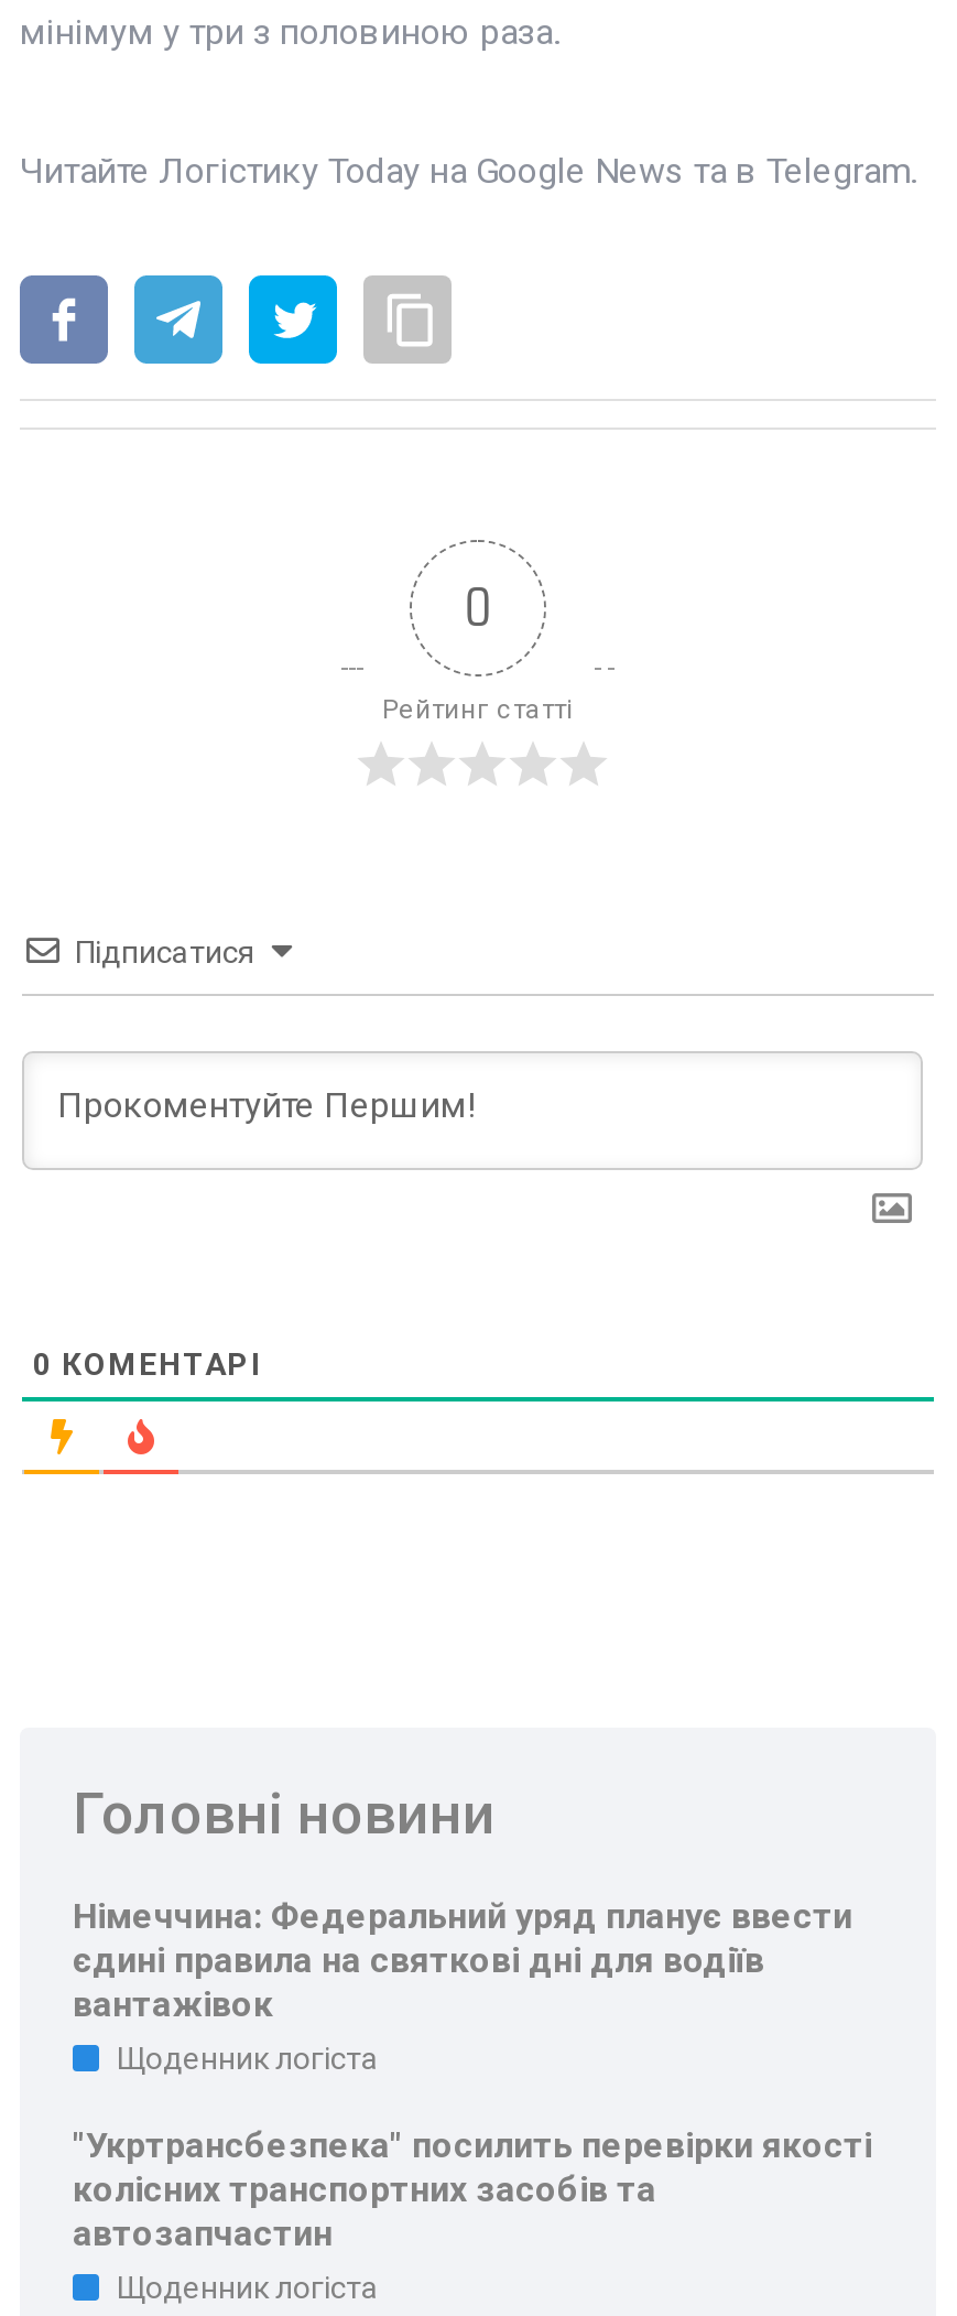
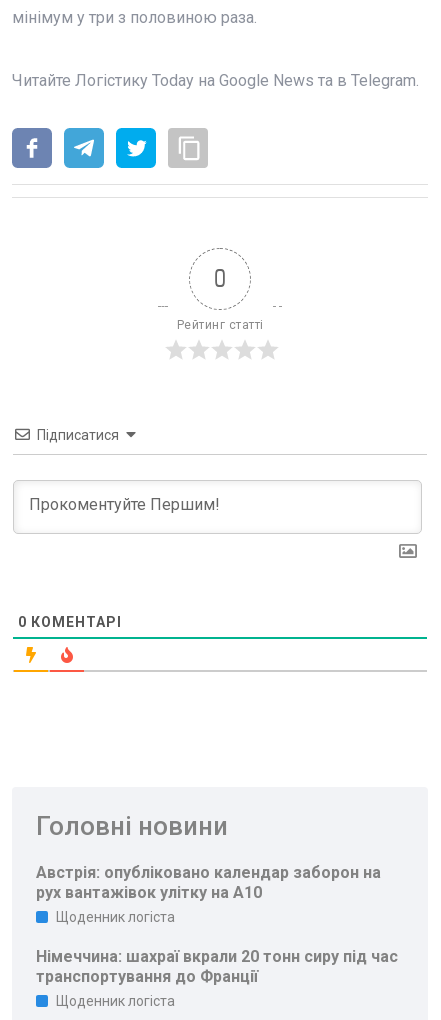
[73,1895,852,2025] Німеччина: Федеральний уряд планує ввести | єдині правила на святкові дні для водіїв | вантажівок -> [36,863,381,902] Австрія: опубліковано календар заборон на | рух вантажівок улітку на A10
[73,2124,872,2254] "Укртрансбезпека" посилить перевірки якості | колісних транспортних засобів та | автозапчастин -> [36,947,398,986] Німеччина: шахраї вкрали 20 тонн сиру під час | транспортування до Франції

